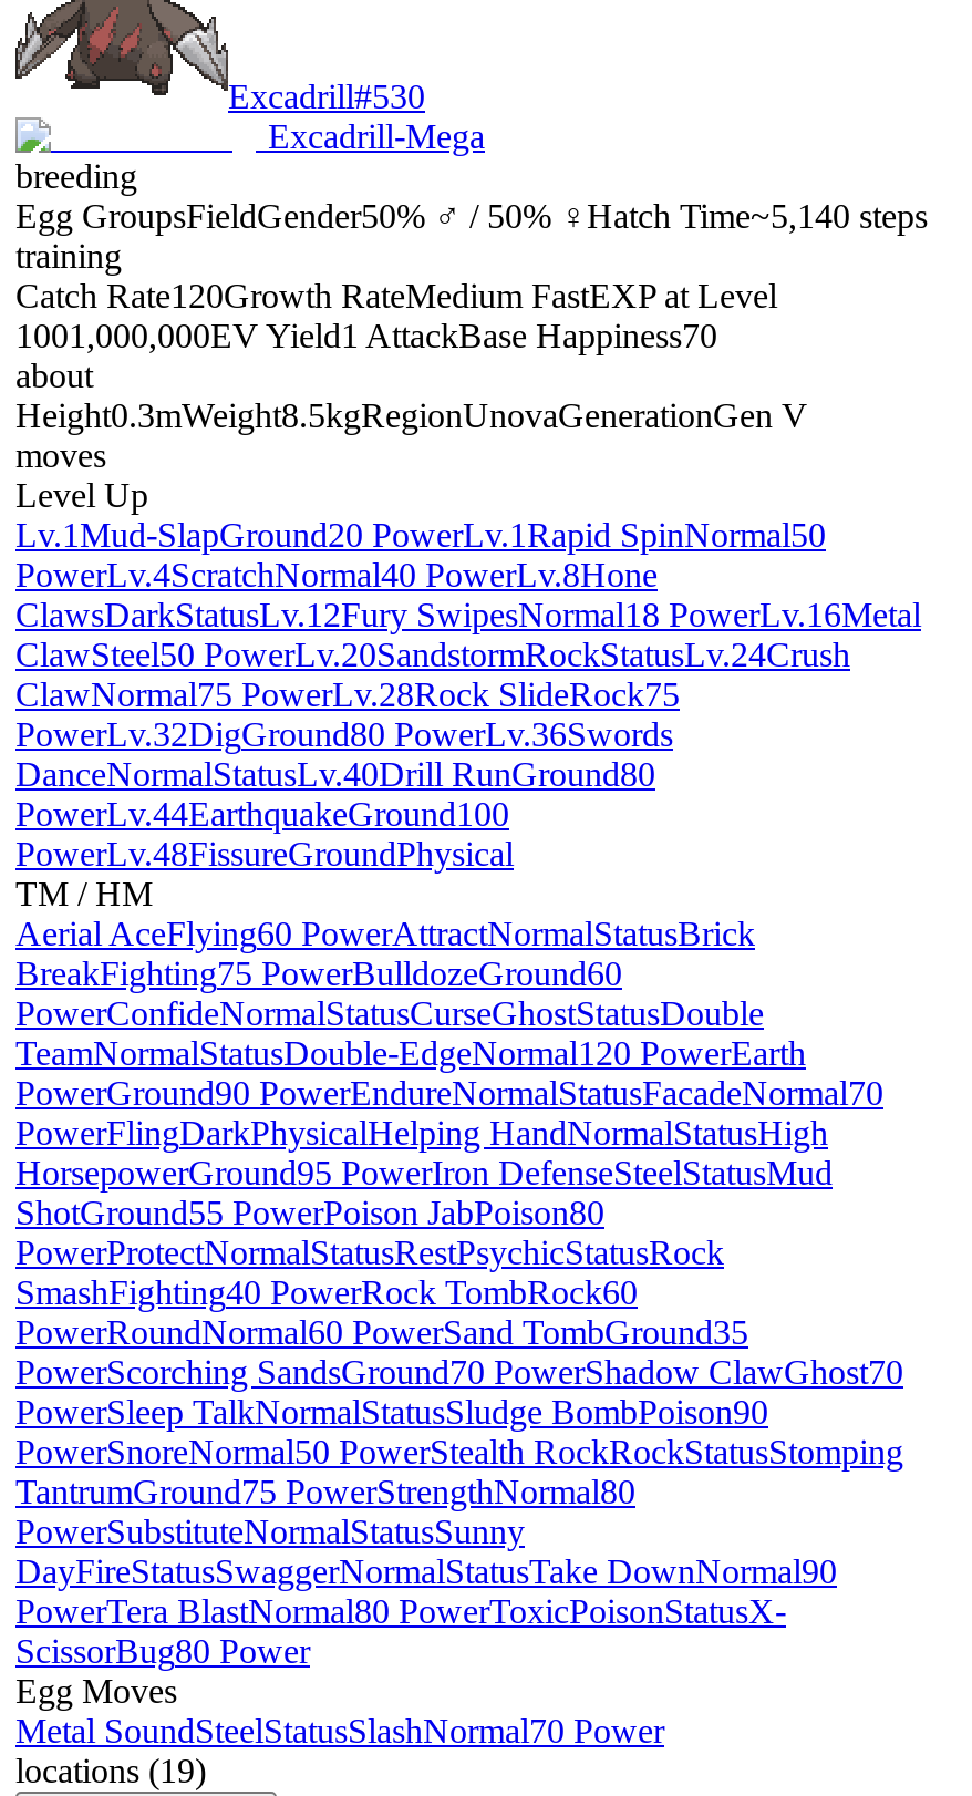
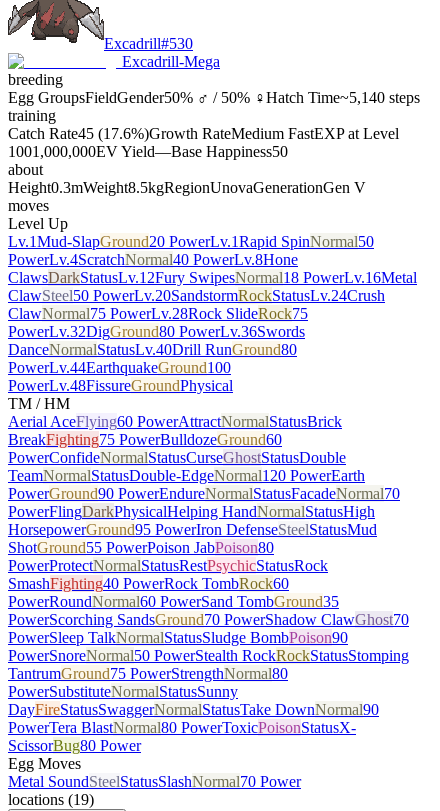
[15,276,777,354] Catch Rate120Growth RateMedium FastEXP at Level | 1001,000,000EV Yield1 AttackBase Happiness70 -> [8,125,399,160] Catch Rate45 (17.6%)Growth RateMedium FastEXP at Level | 1001,000,000EV Yield—Base Happiness50

